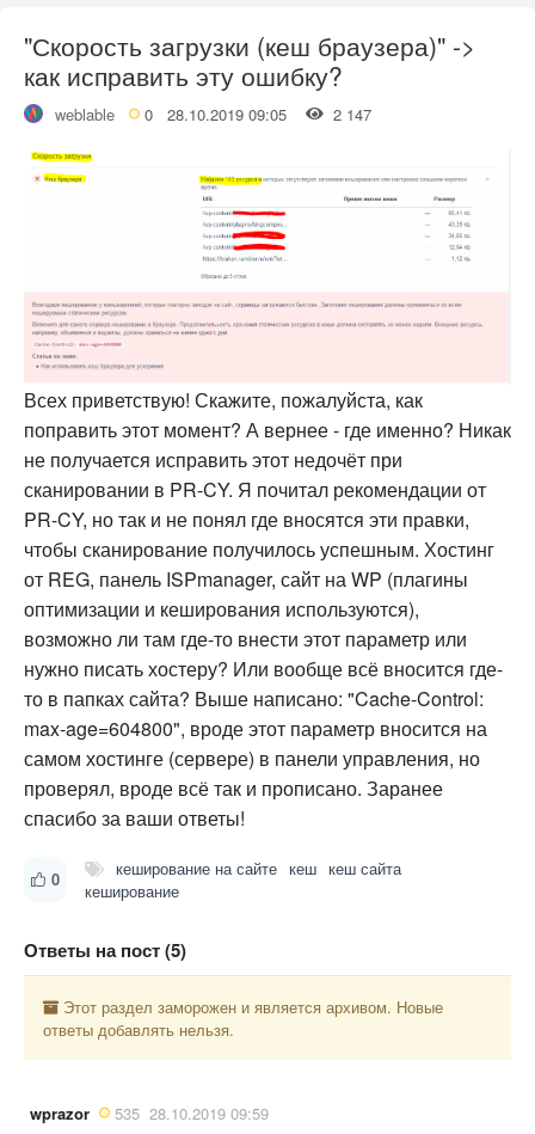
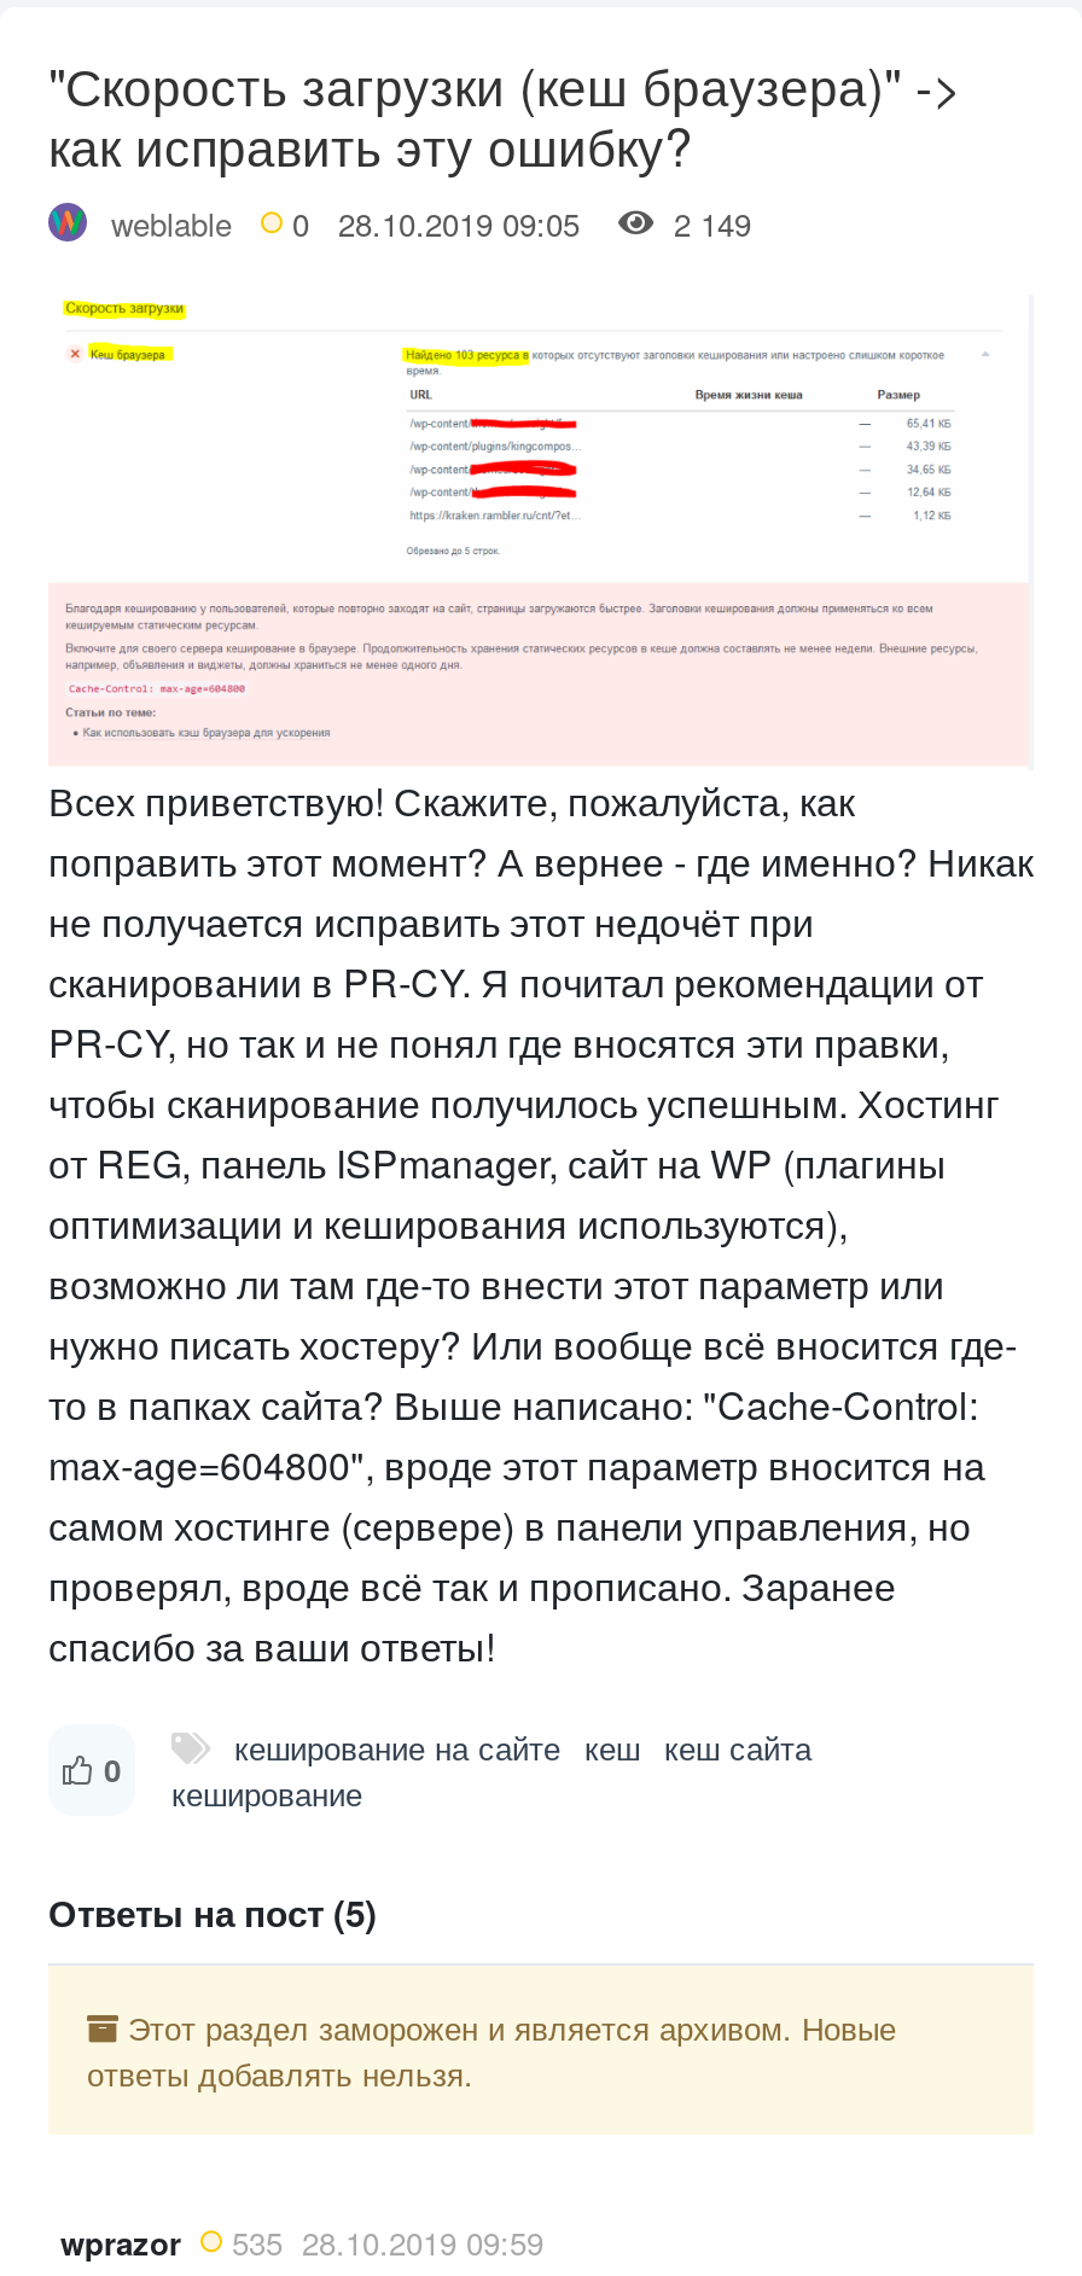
[55,102,391,125] weblable 0 28.10.2019 09:05 2 147 -> [111,199,790,245] weblable 0 28.10.2019 09:05 2 149

